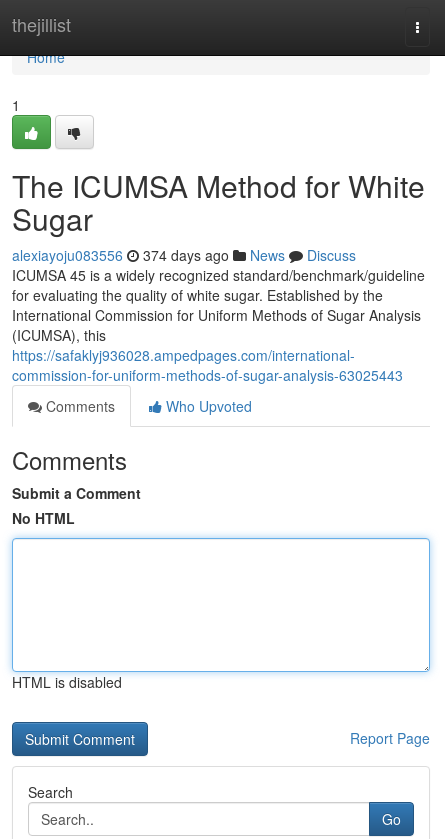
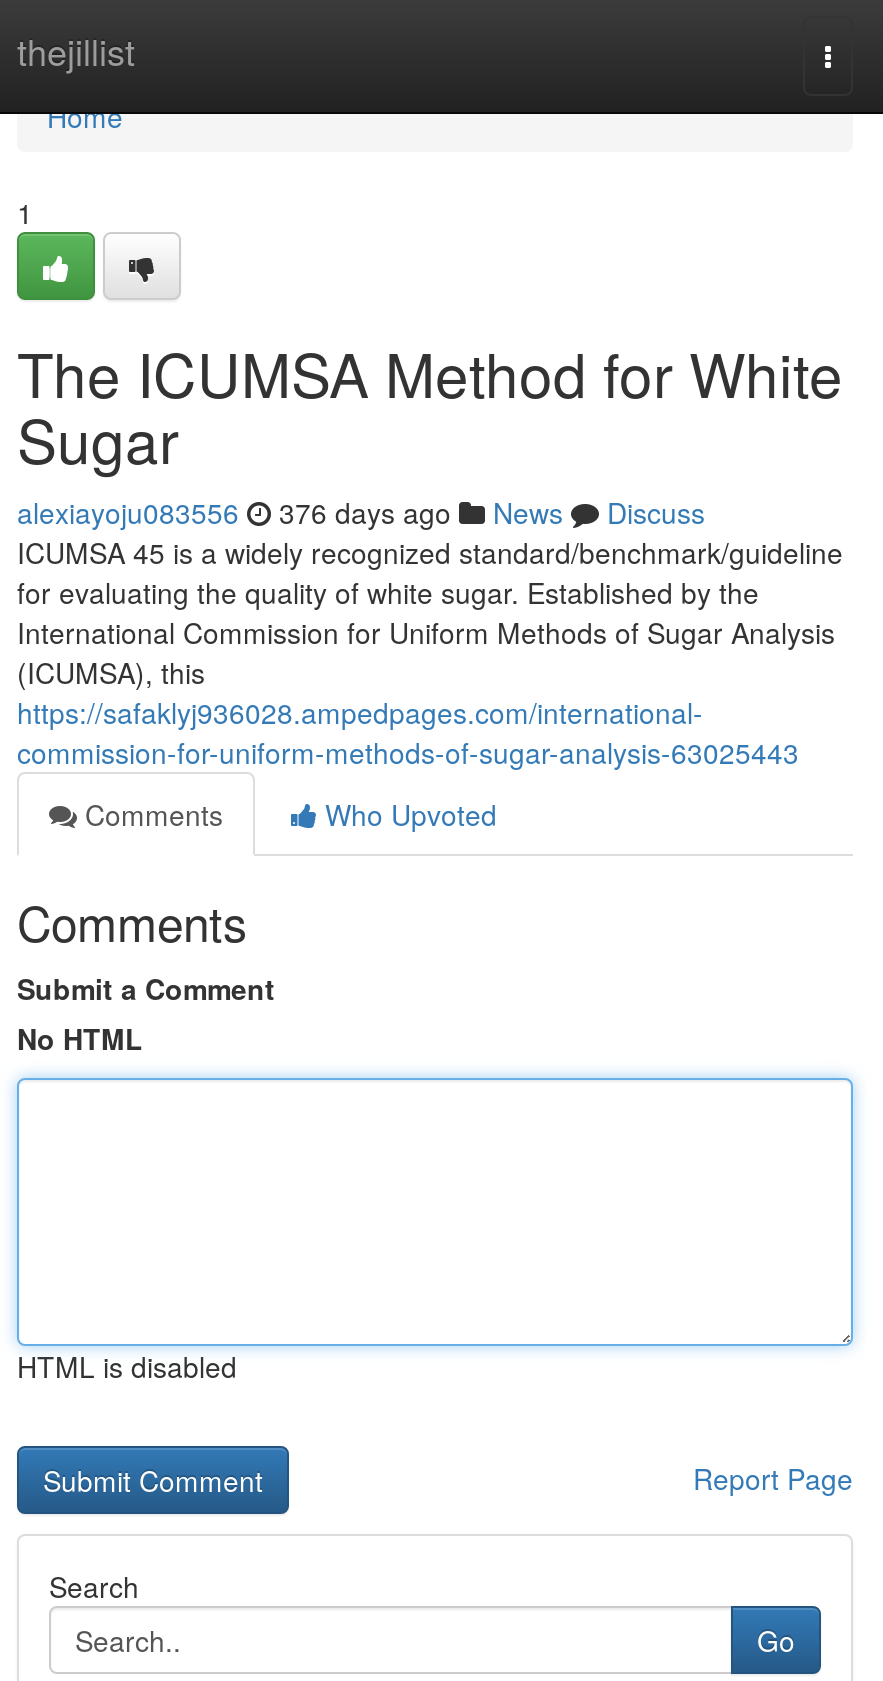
[12,245,356,265] alexiayoju083556 374 days ago News Discuss -> [17,492,705,532] alexiayoju083556 376 days ago News Discuss

